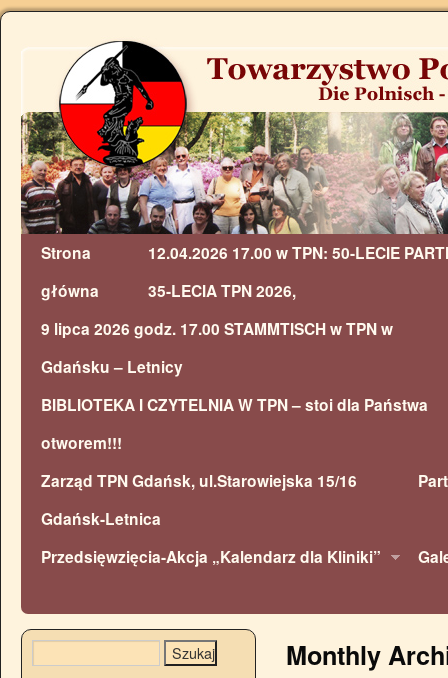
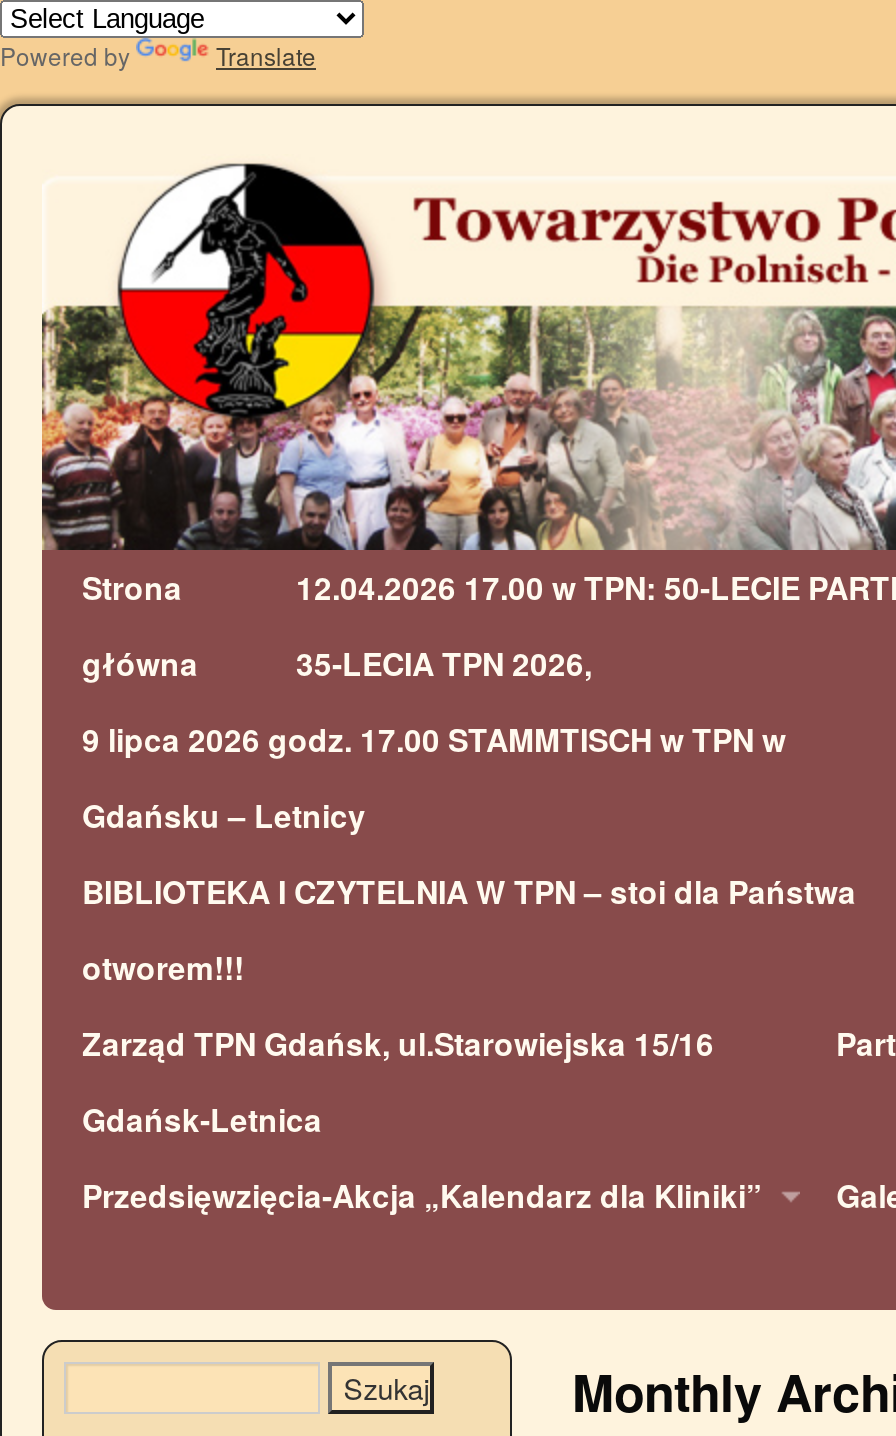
none -> [0,38,316,72] Powered by | Translate

